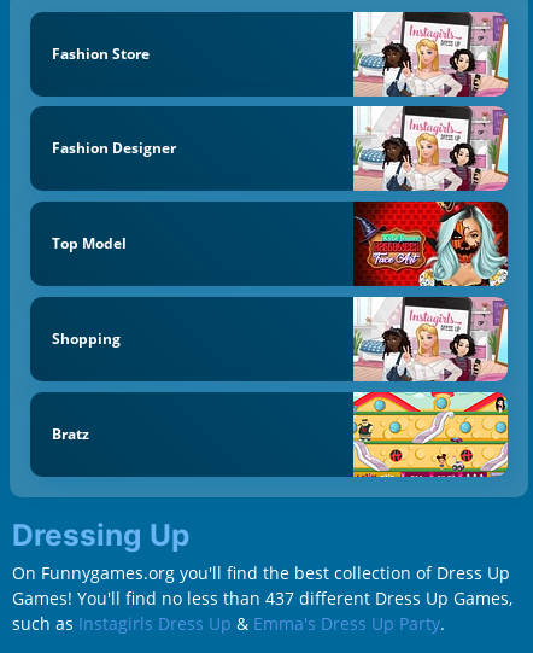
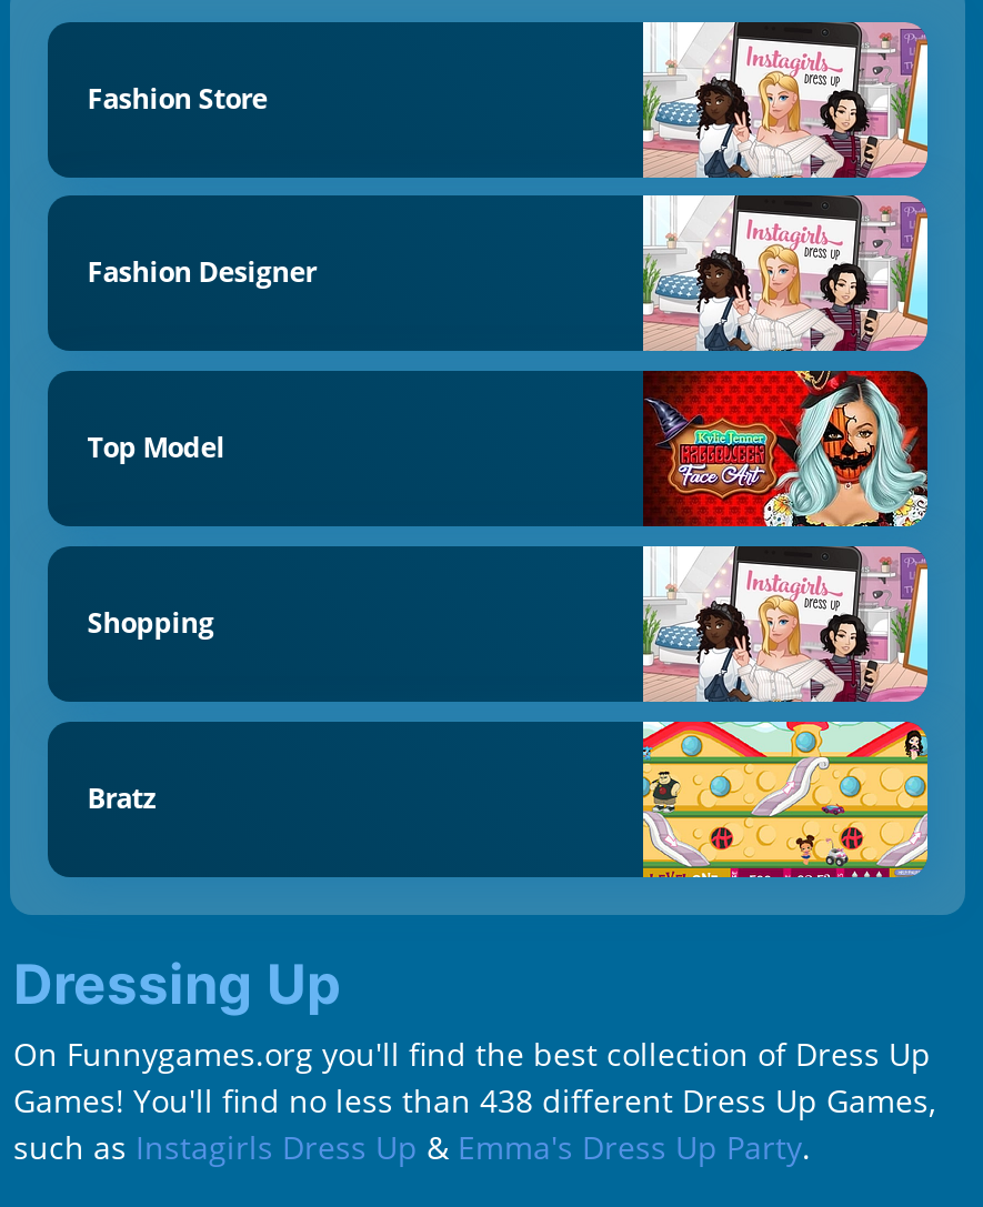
[11,586,512,609] Games! You'll find no less than 437 different Dress Up Games, -> [13,1078,935,1121] Games! You'll find no less than 438 different Dress Up Games,

